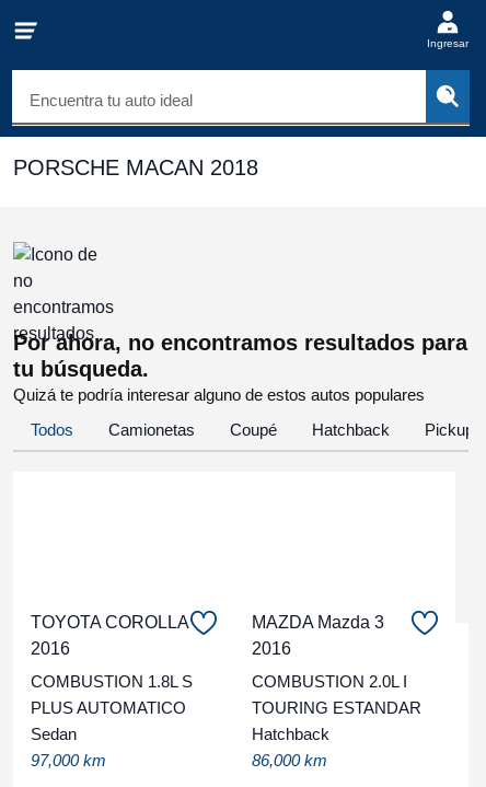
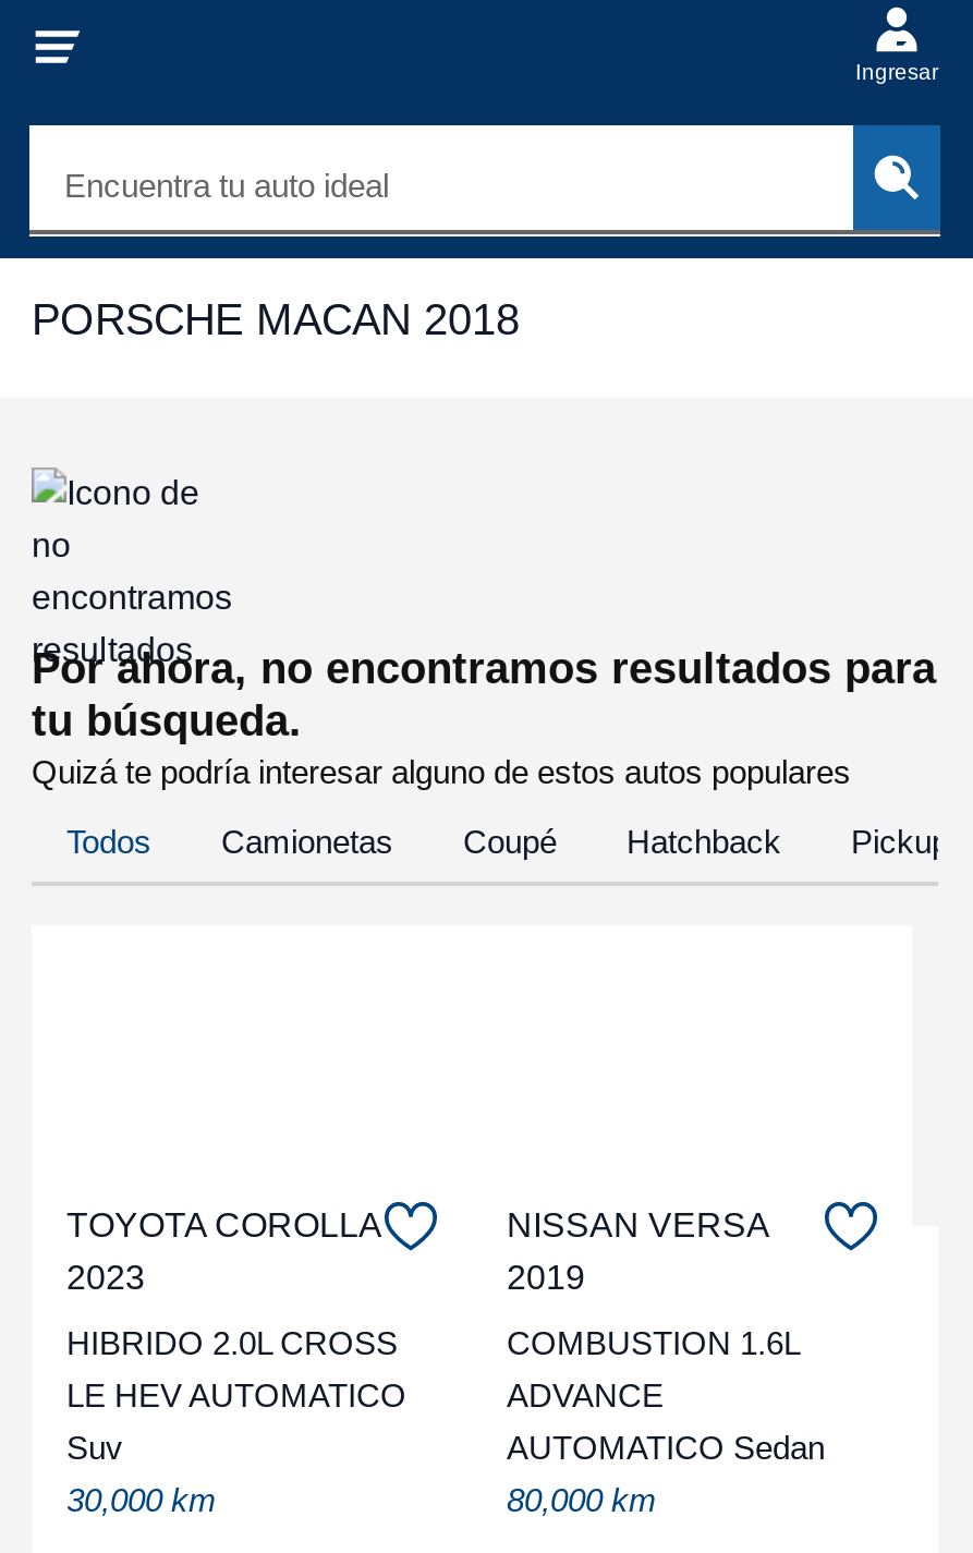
[252,613,384,658] MAZDA Mazda 3 | 2016 -> [507,1206,768,1296] NISSAN VERSA | 2019
[31,639,70,658] 2016 -> [66,1259,145,1296] 2023
[31,672,193,769] COMBUSTION 1.8L S | PLUS AUTOMATICO | Sedan | 97,000 km -> [66,1324,406,1518] HIBRIDO 2.0L CROSS | LE HEV AUTOMATICO | Suv | 30,000 km
[252,672,421,769] COMBUSTION 2.0L I | TOURING ESTANDAR | Hatchback | 86,000 km -> [507,1324,825,1518] COMBUSTION 1.6L | ADVANCE | AUTOMATICO Sedan | 80,000 km

